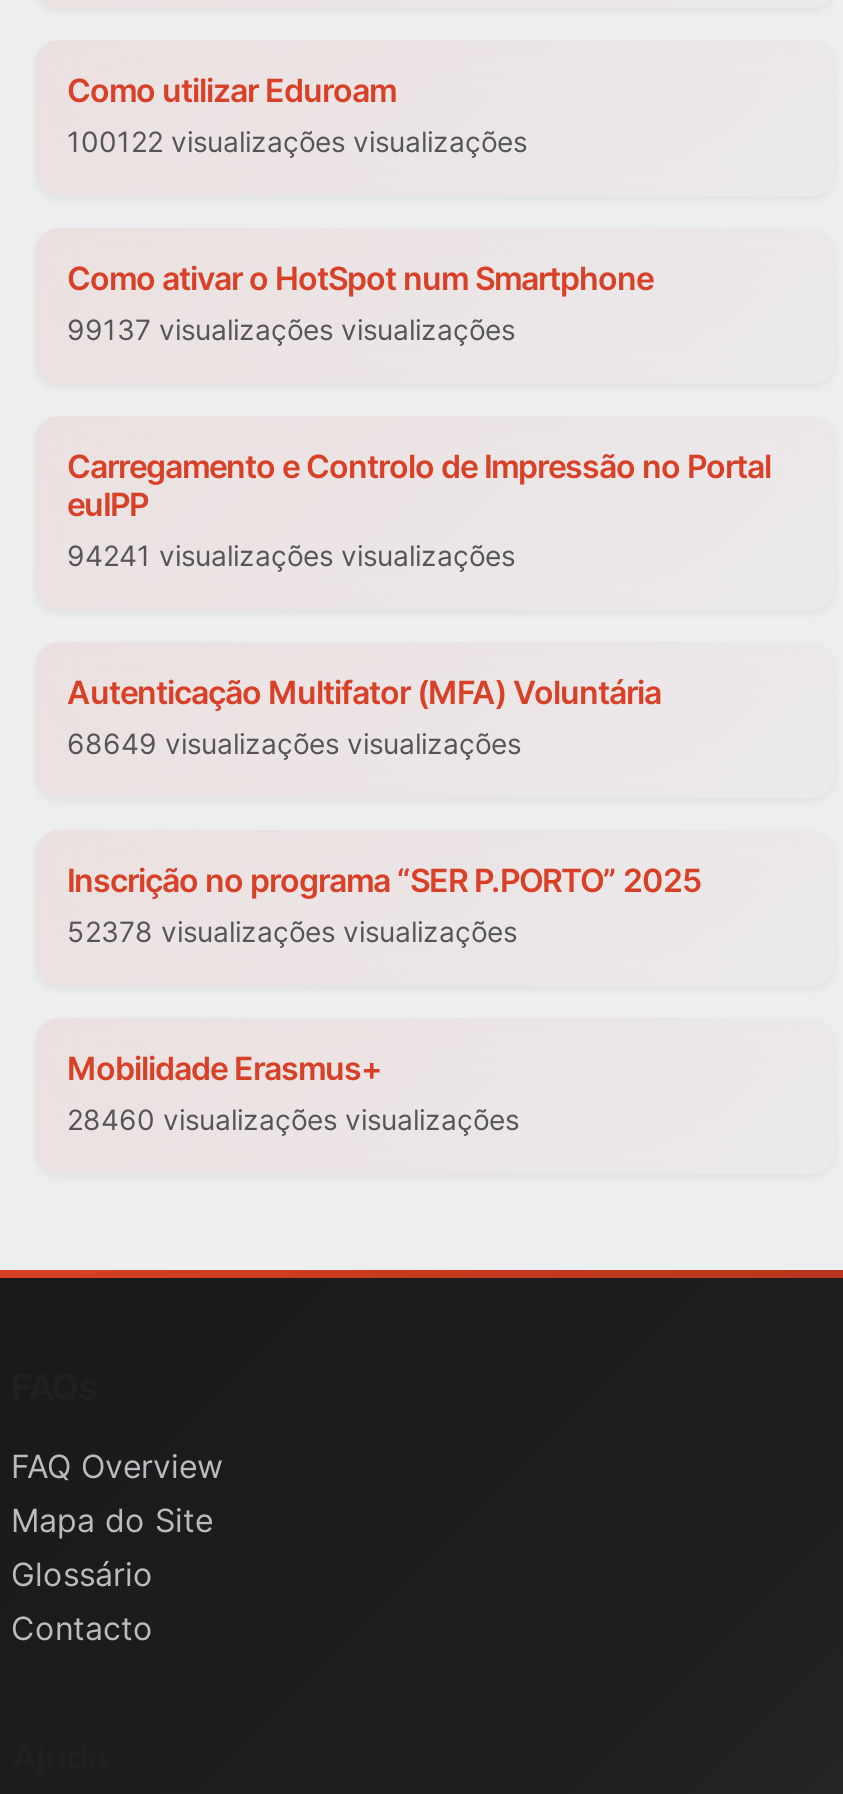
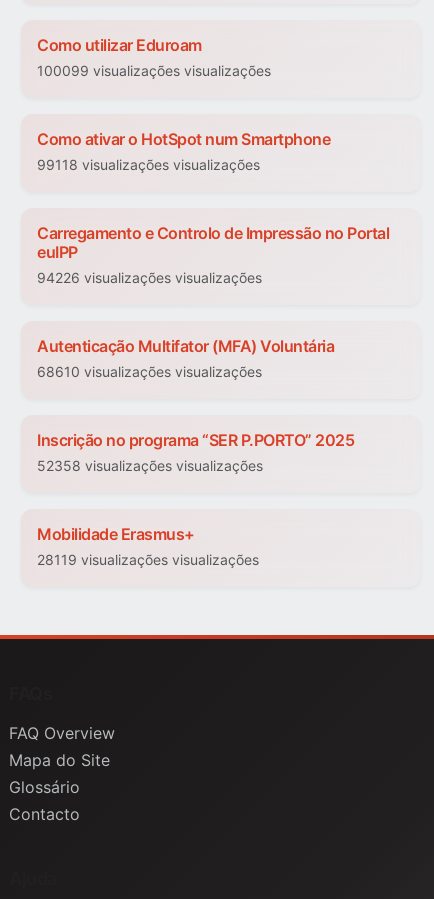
[67,125,527,159] 100122 visualizações visualizações -> [37,62,271,79] 100099 visualizações visualizações
[67,313,515,347] 99137 visualizações visualizações -> [37,156,260,173] 99118 visualizações visualizações
[67,539,515,573] 94241 visualizações visualizações -> [37,269,262,286] 94226 visualizações visualizações
[67,727,521,761] 68649 visualizações visualizações -> [37,363,262,380] 68610 visualizações visualizações
[67,915,517,949] 52378 visualizações visualizações -> [37,457,263,474] 52358 visualizações visualizações
[67,1103,519,1137] 28460 visualizações visualizações -> [37,551,259,568] 28119 visualizações visualizações

